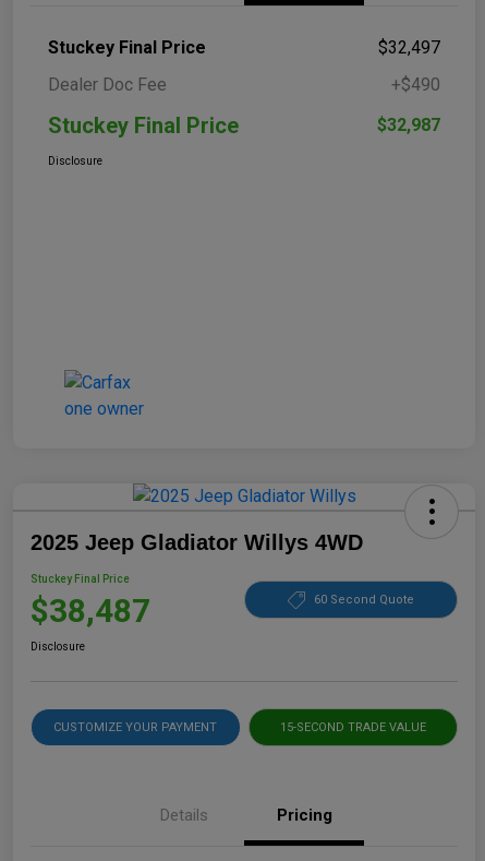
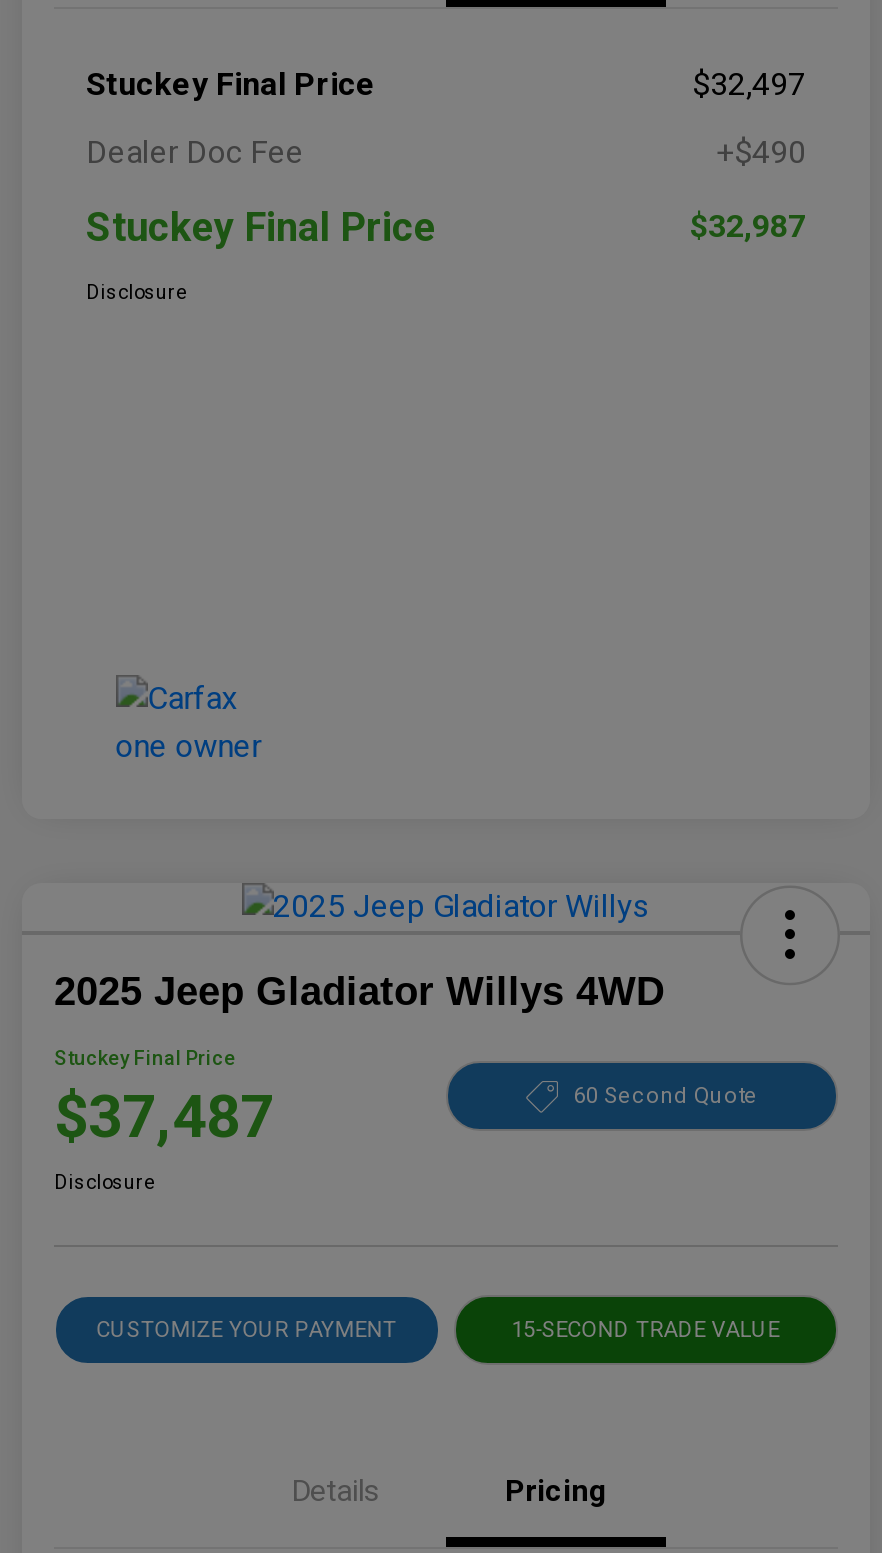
[31,591,150,630] $38,487 -> [54,1081,274,1151] $37,487

